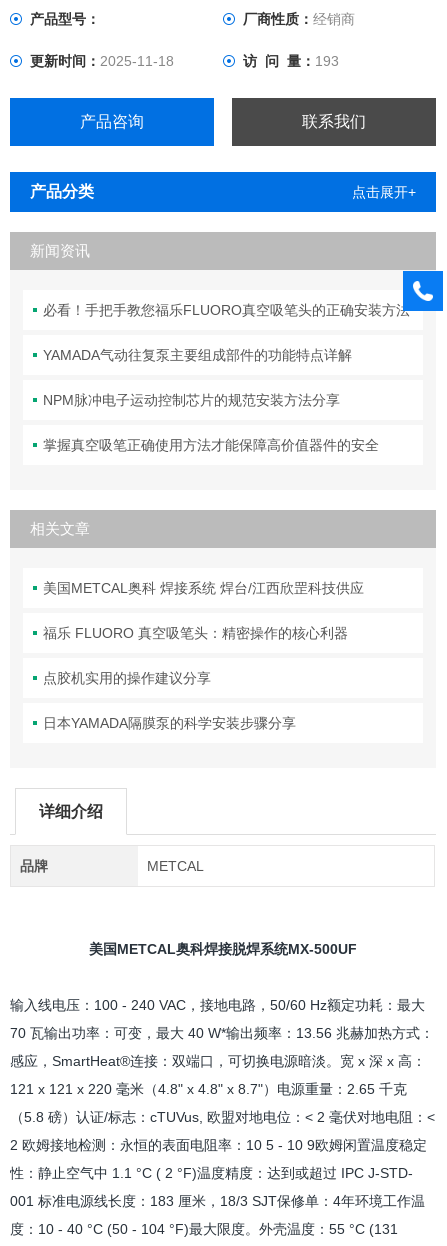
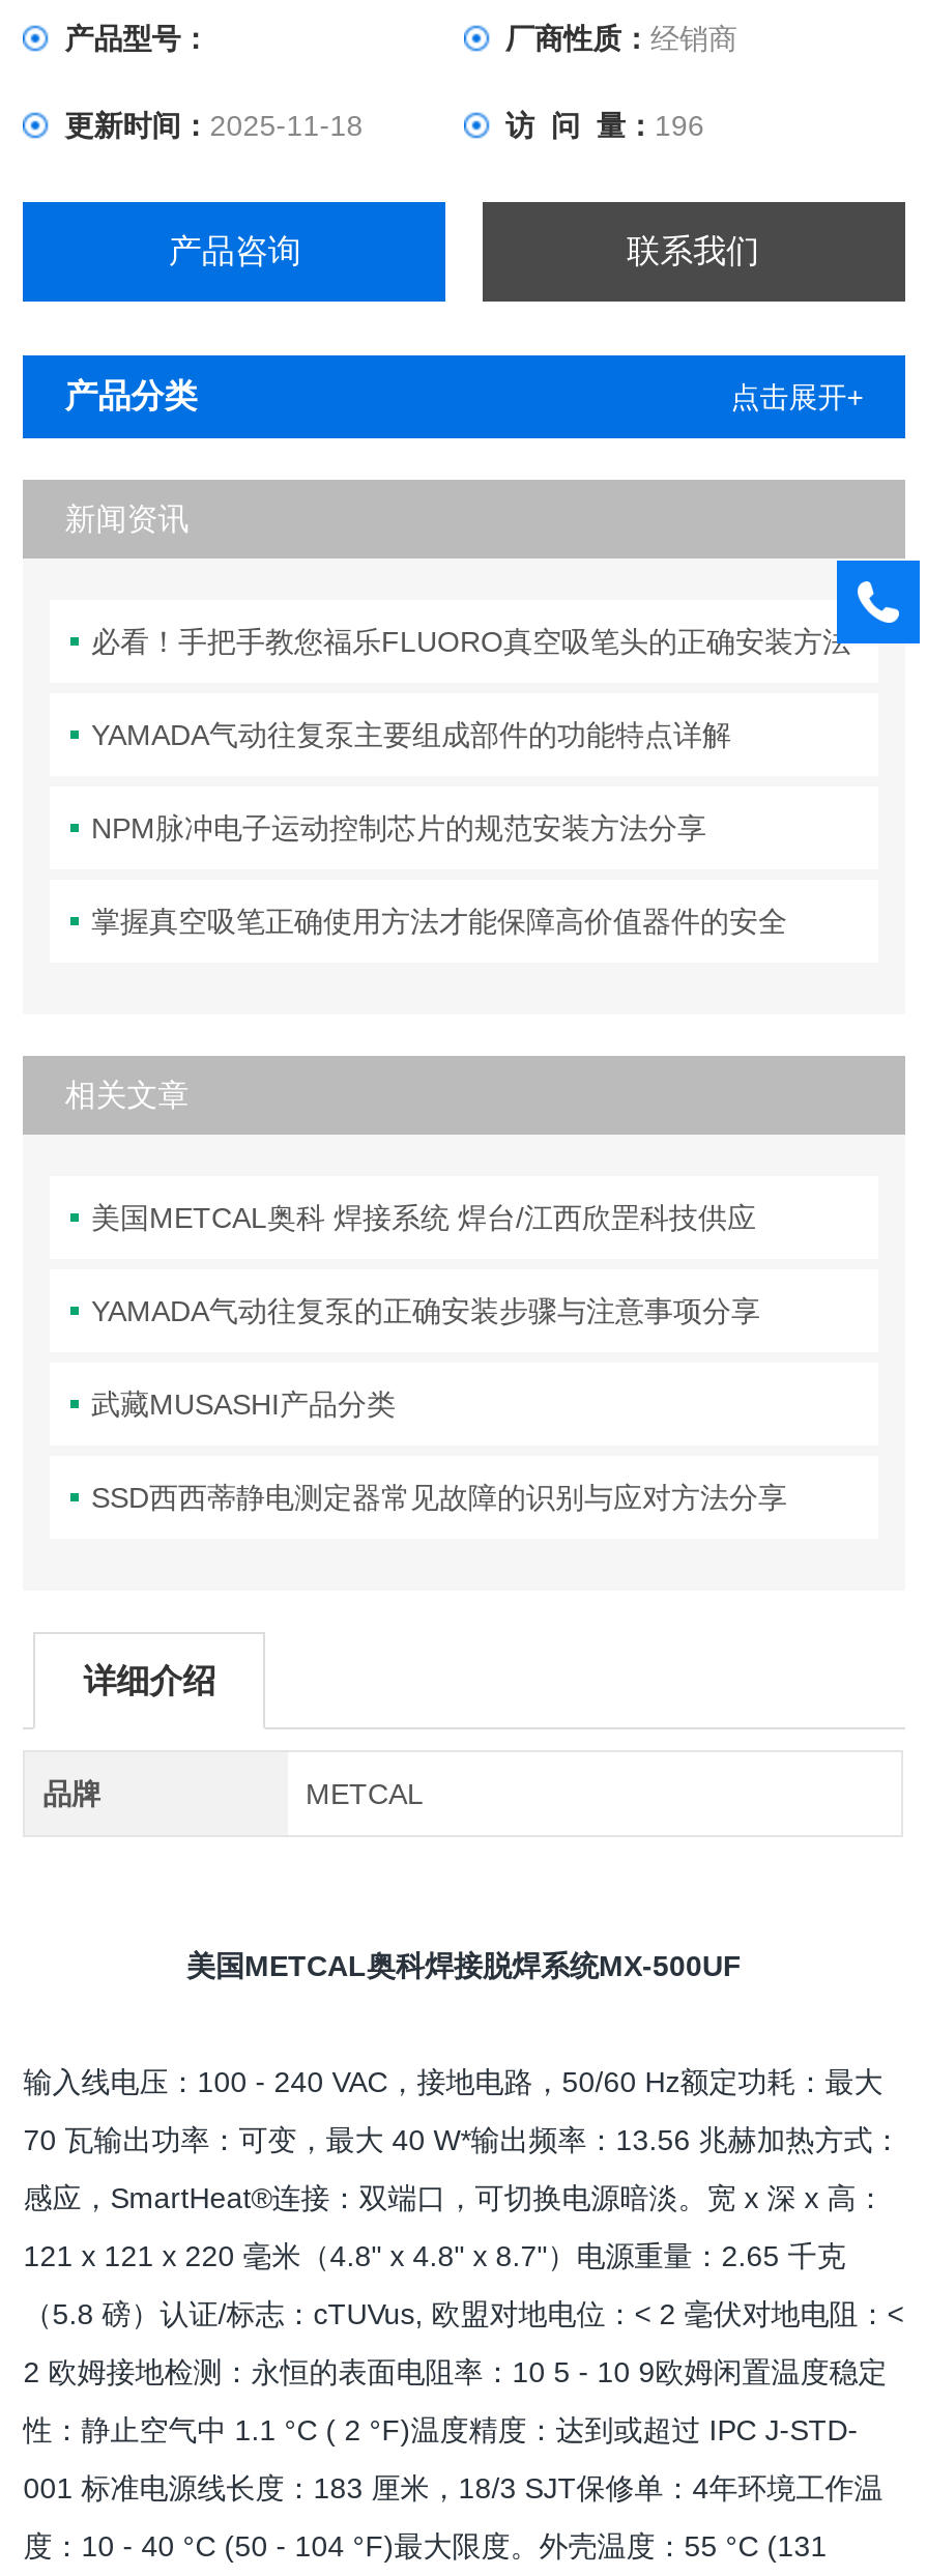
[243,53,339,69] 访 问 量：193 -> [505,110,704,143] 访 问 量：196
[43,625,348,641] 福乐 FLUORO 真空吸笔头：精密操作的核心利器 -> [91,1295,760,1328] YAMADA气动往复泵的正确安装步骤与注意事项分享
[43,670,211,686] 点胶机实用的操作建议分享 -> [91,1388,396,1421] 武藏MUSASHI产品分类
[43,715,296,731] 日本YAMADA隔膜泵的科学安装步骤分享 -> [91,1482,787,1515] SSD西西蒂静电测定器常见故障的识别与应对方法分享

